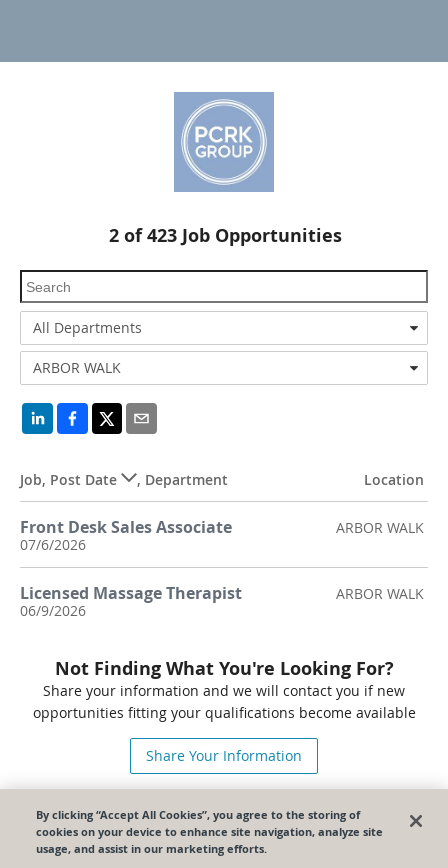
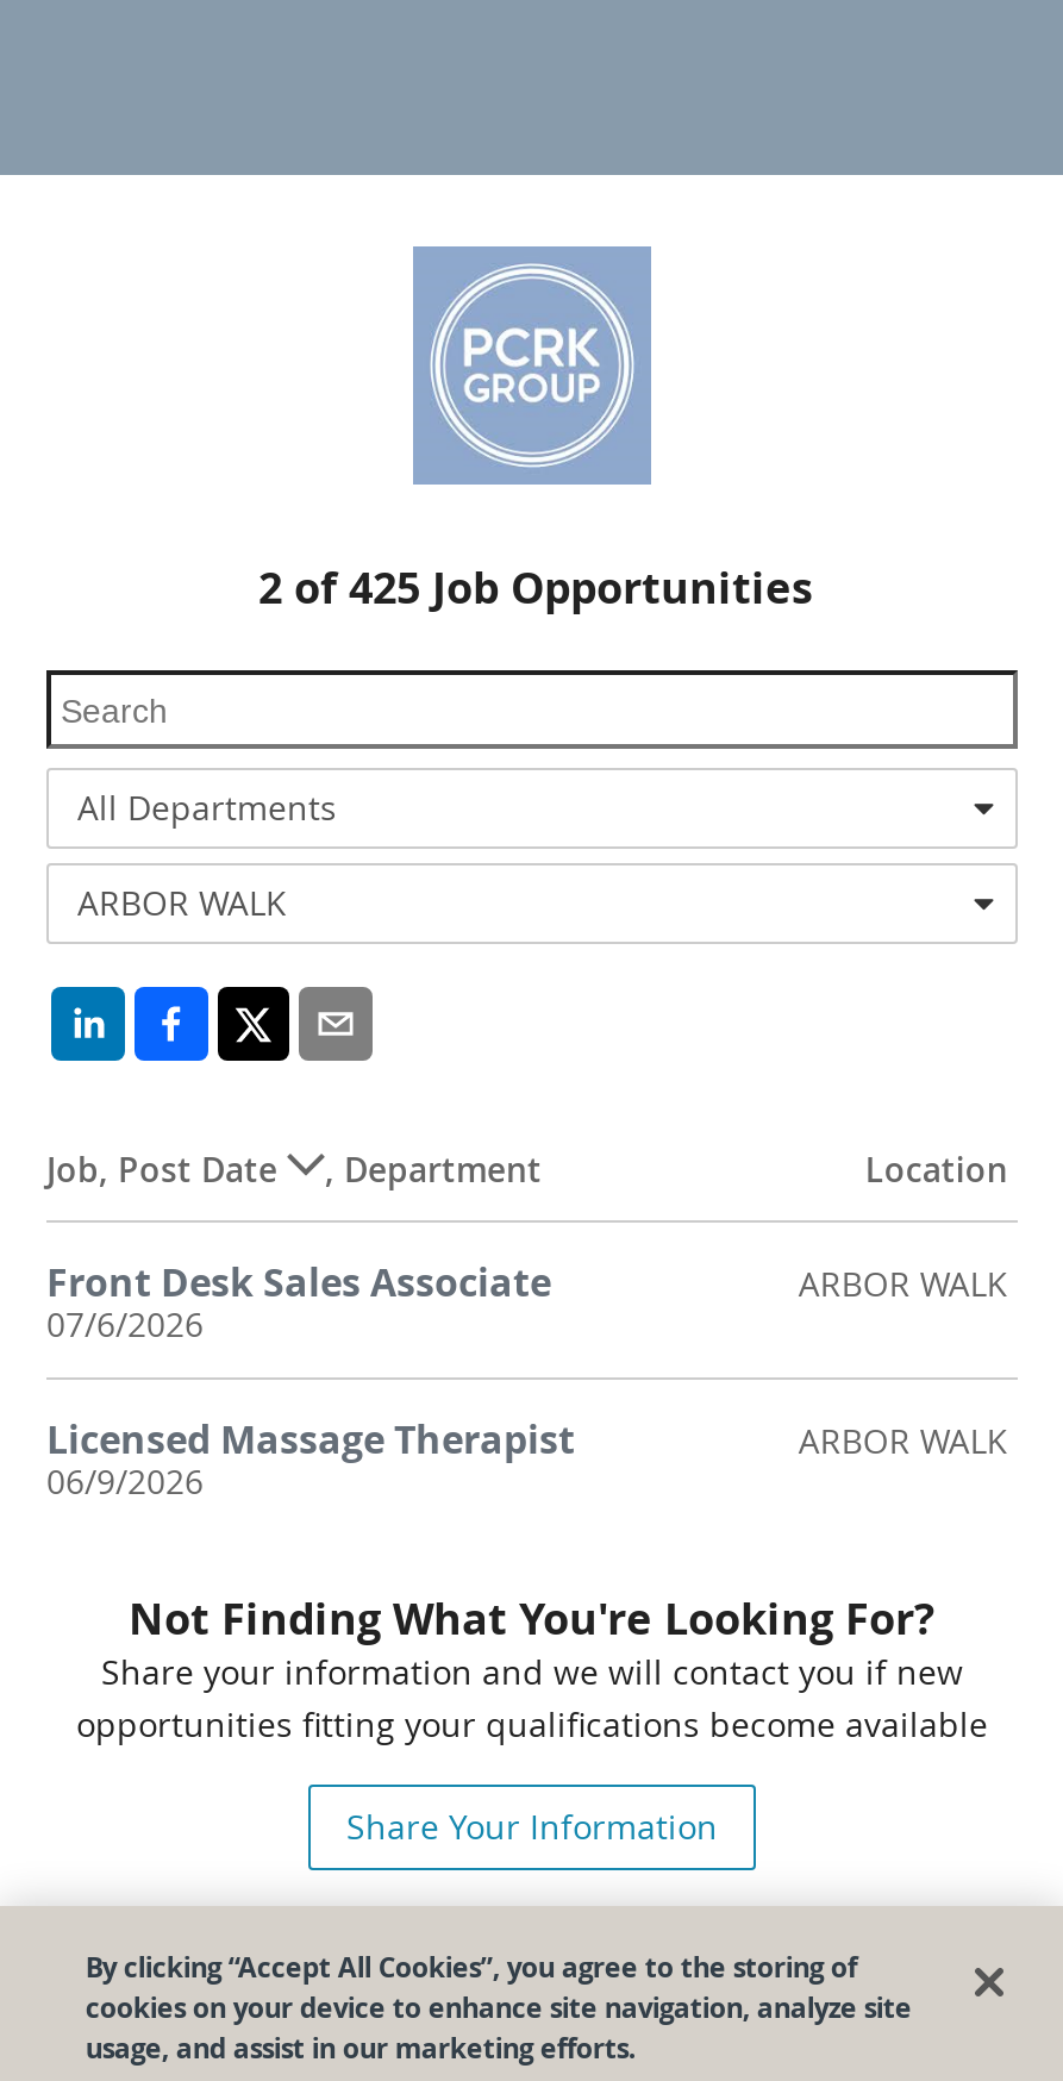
[109,223,342,248] 2 of 423 Job Opportunities -> [258,558,813,618] 2 of 425 Job Opportunities

